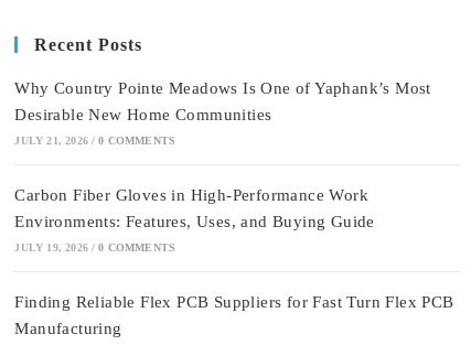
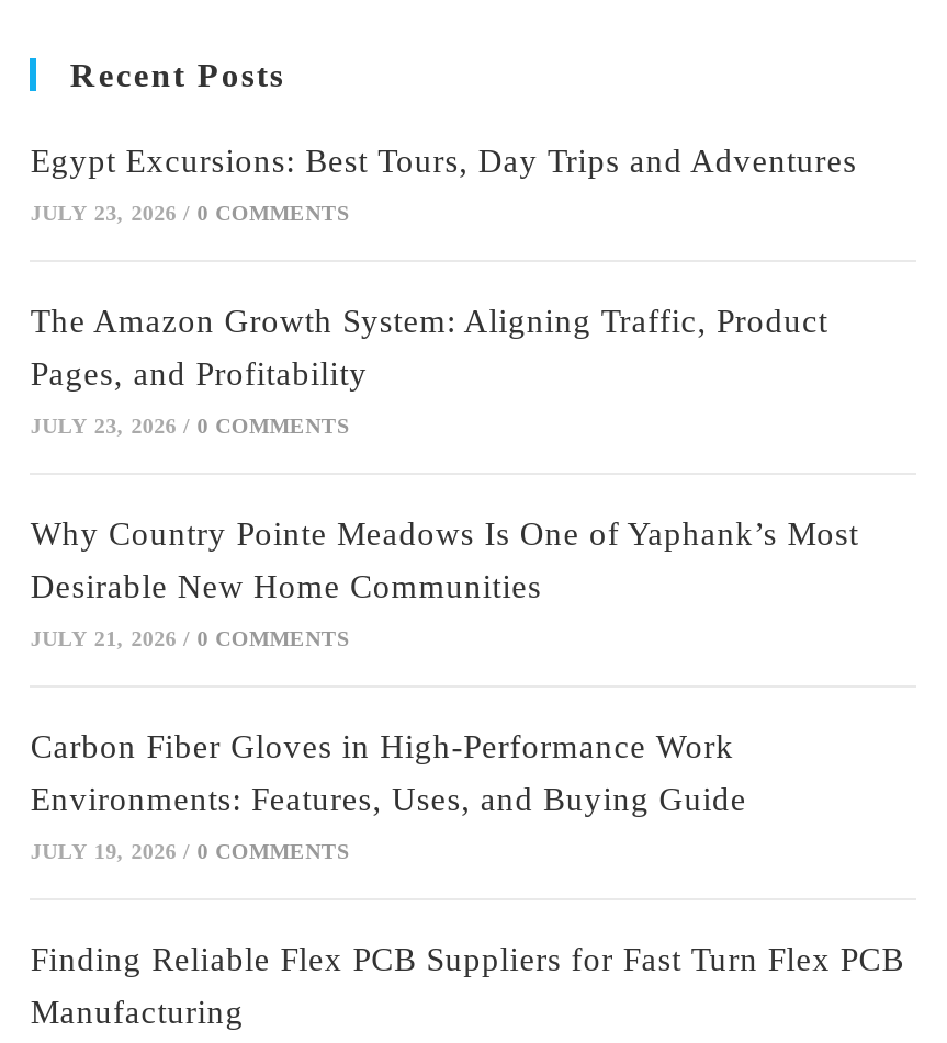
none -> [31,144,857,438] Egypt Excursions: Best Tours, Day Trips and Adventures | JULY 23, 2026 / 0 COMMENTS | The Amazon Growth System: Aligning Traffic, Product | Pages, and Profitability | JULY 23, 2026 / 0 COMMENTS

